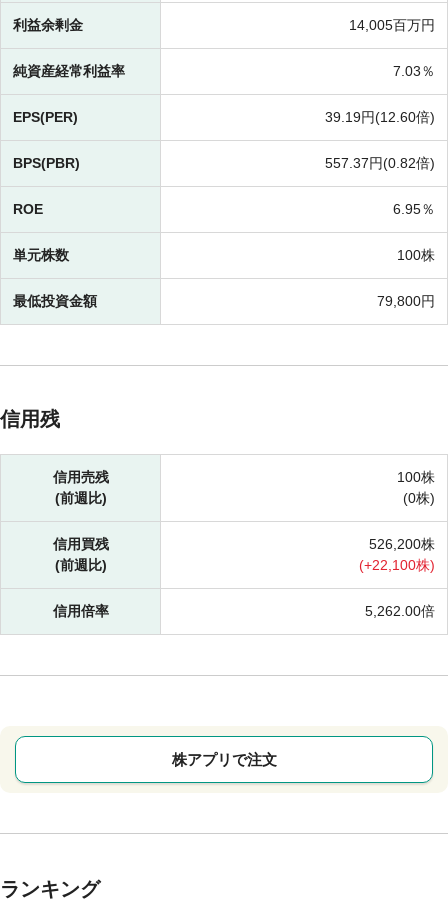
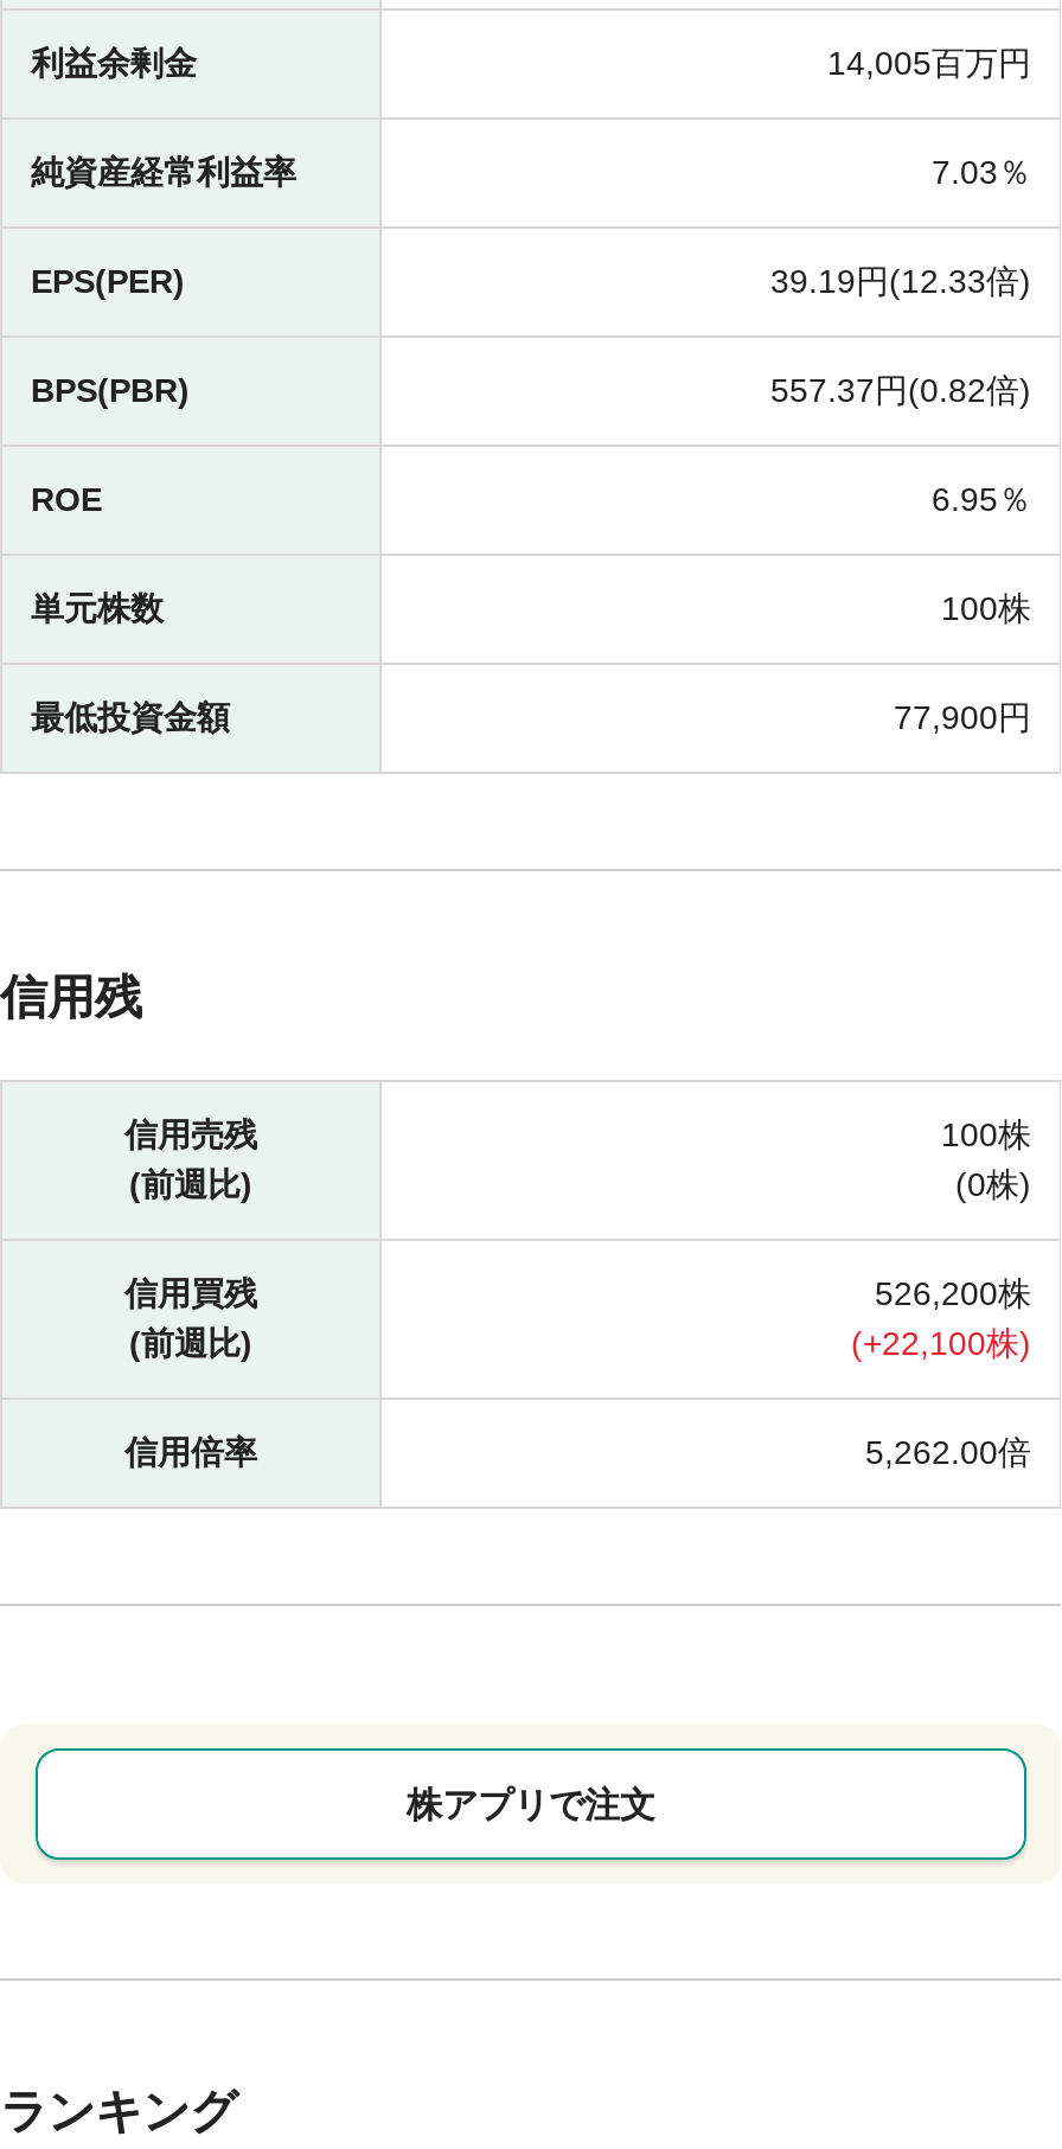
[325,109,435,125] 39.19円(12.60倍) -> [770,263,1031,301] 39.19円(12.33倍)
[377,293,435,309] 79,800円 -> [894,699,1031,737] 77,900円

